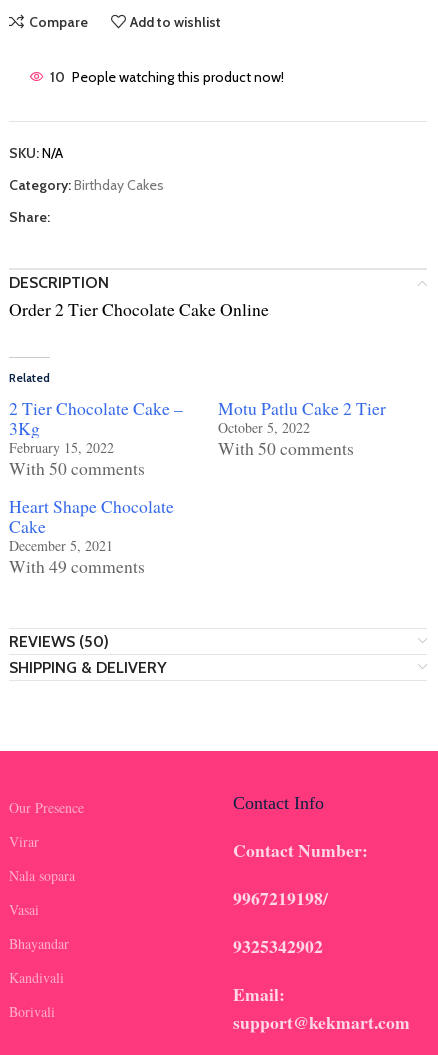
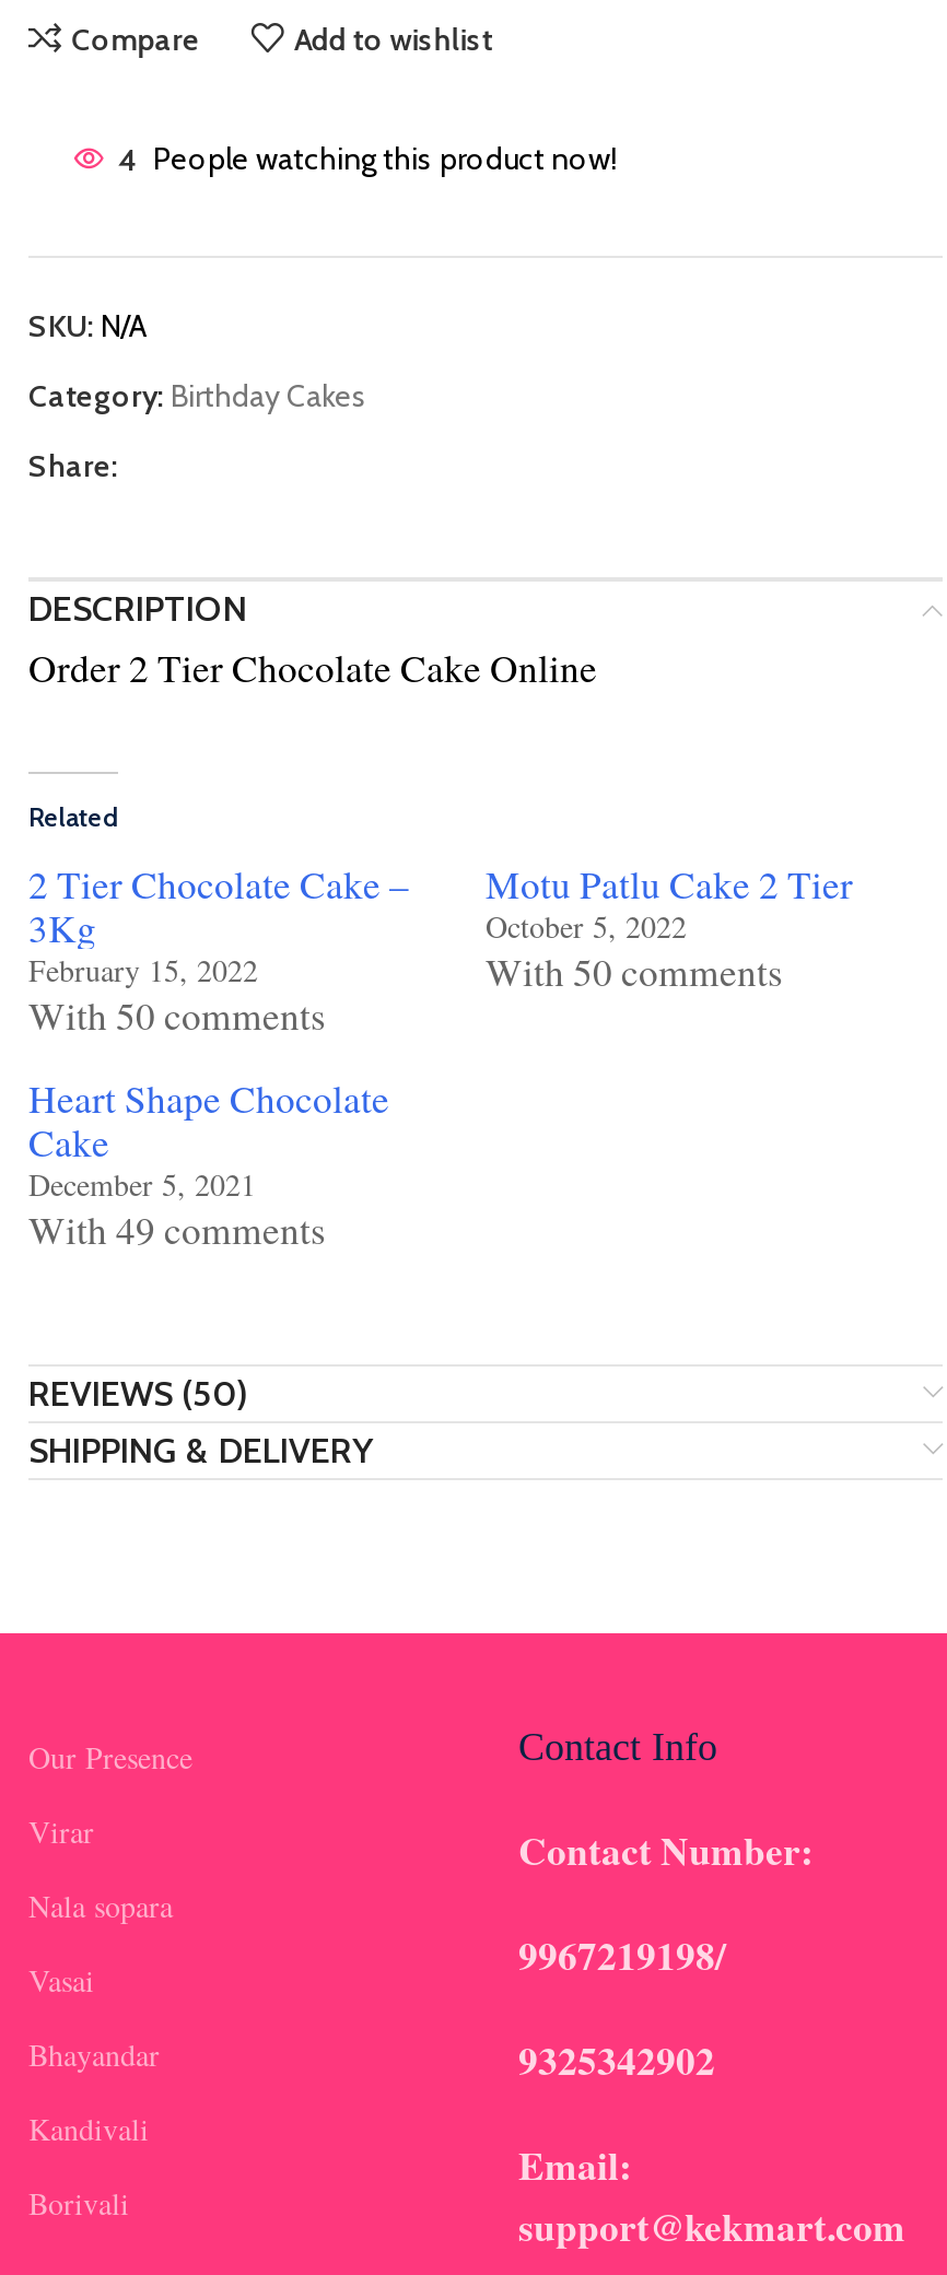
[50,68,284,86] 10 People watching this product now! -> [118,140,617,179] 4 People watching this product now!

